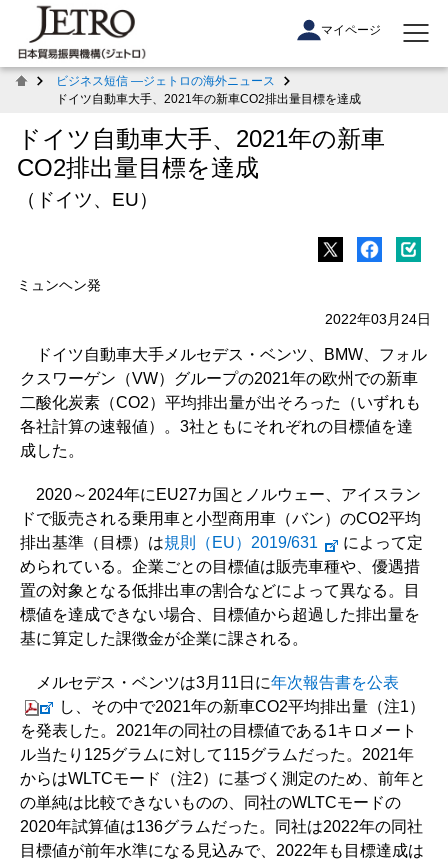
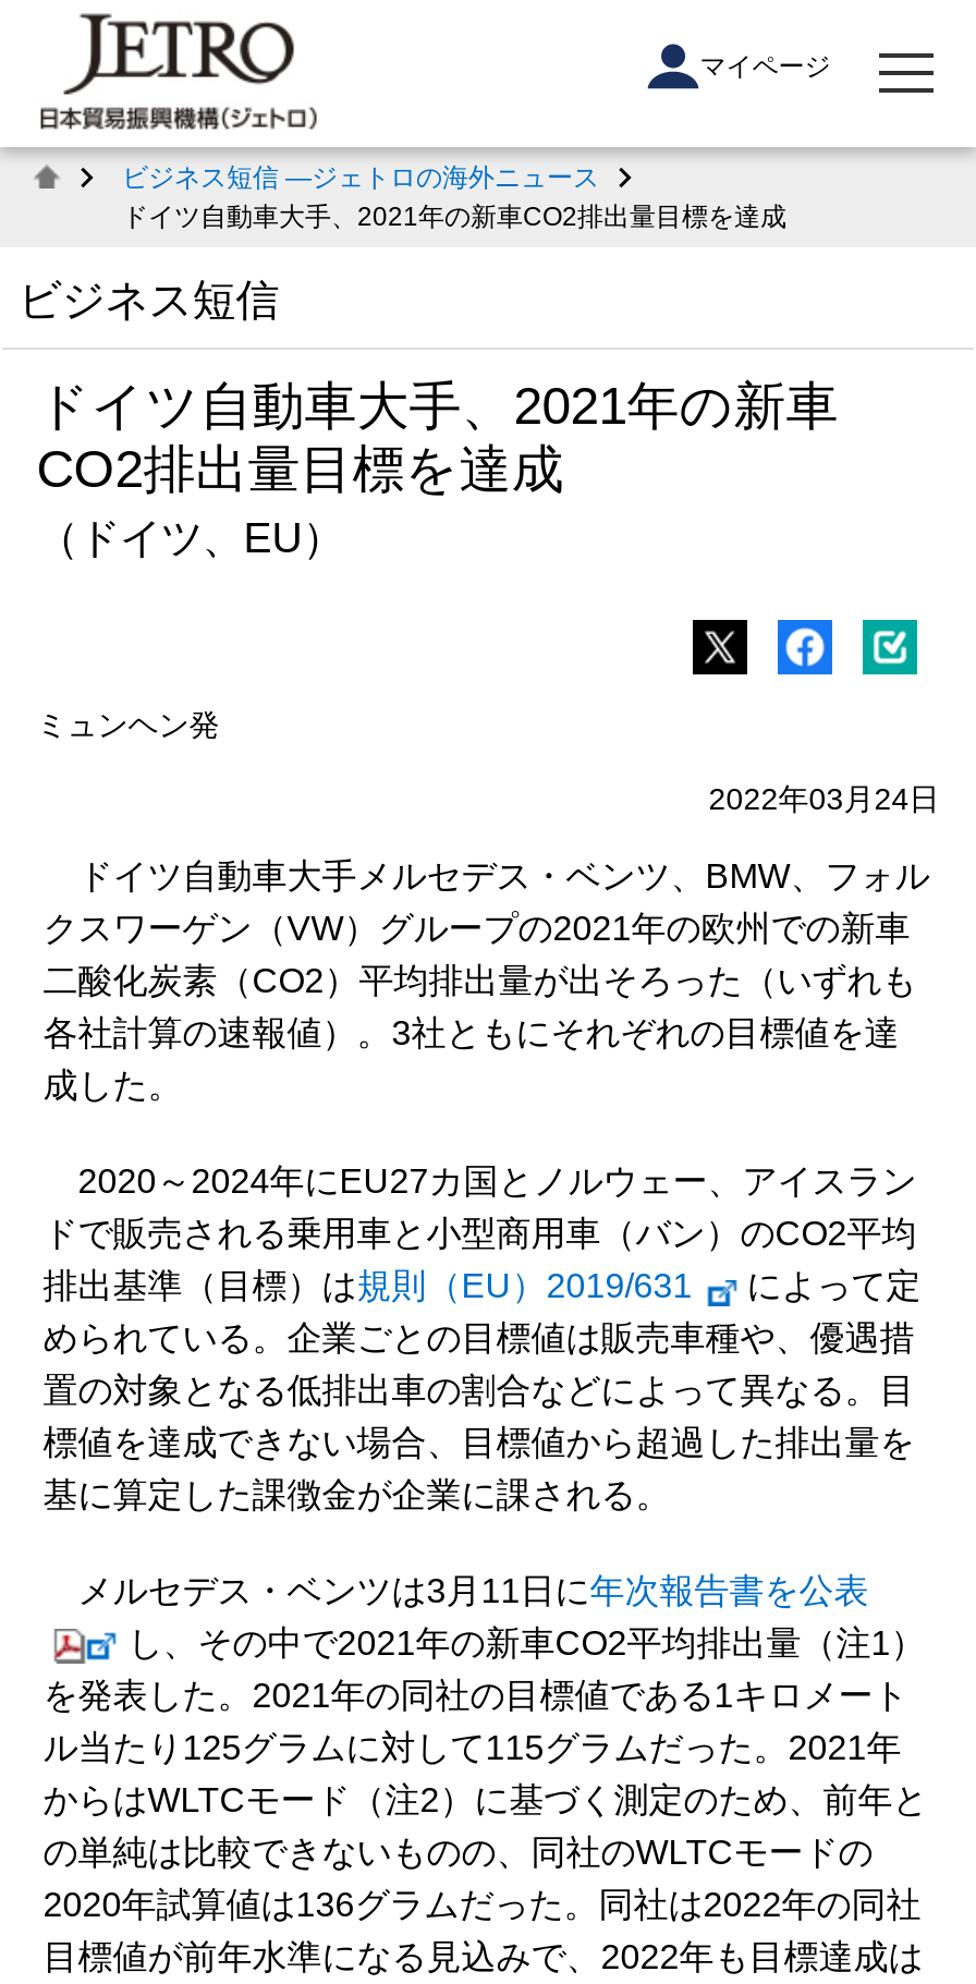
none -> [18,276,280,324] ビジネス短信

